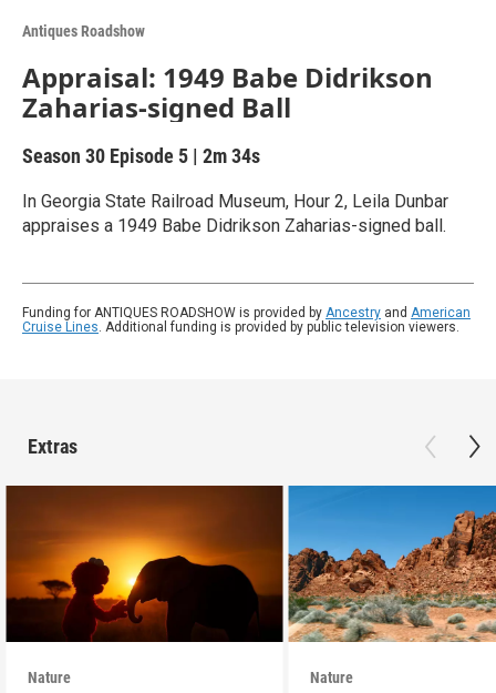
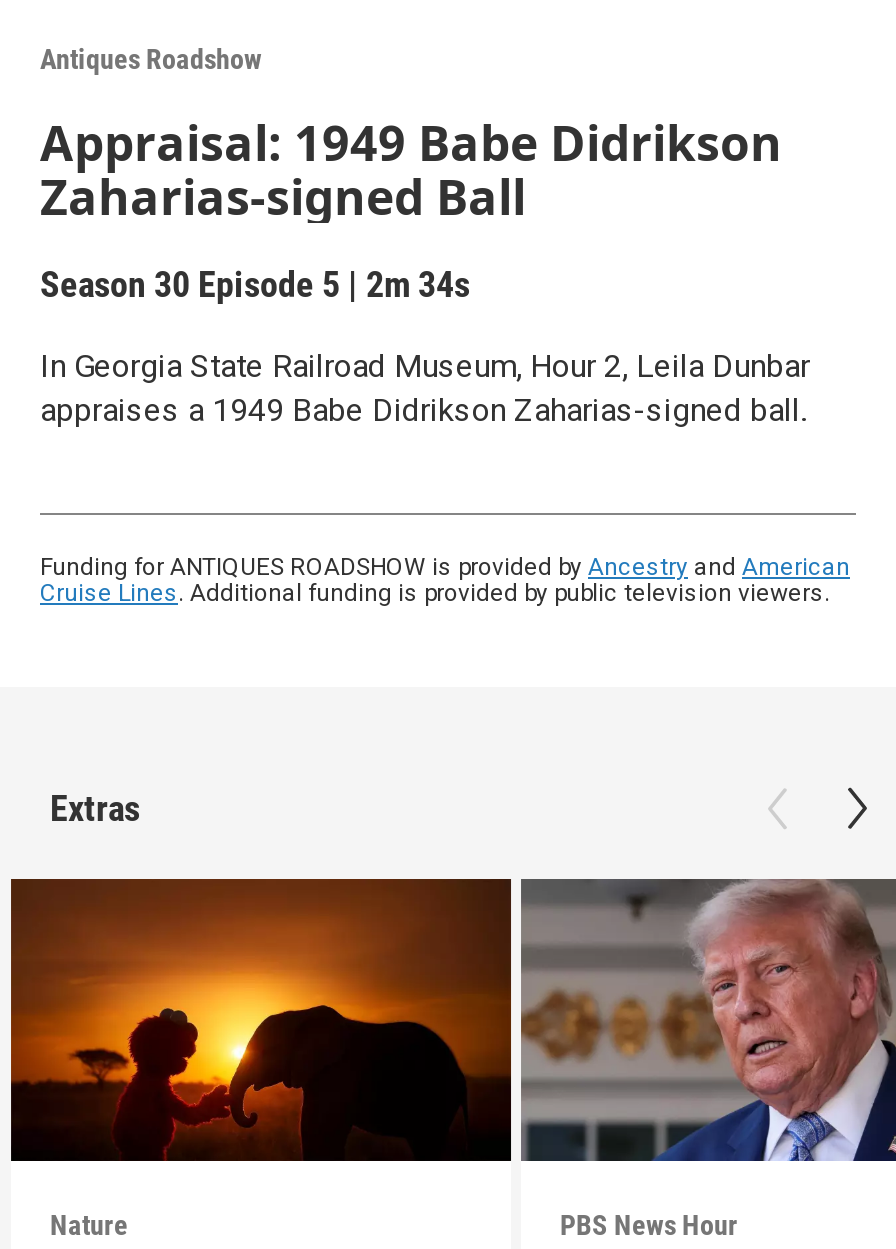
[288,485,493,686] [image] | Nature -> [520,877,890,1240] [image] | PBS News Hour

